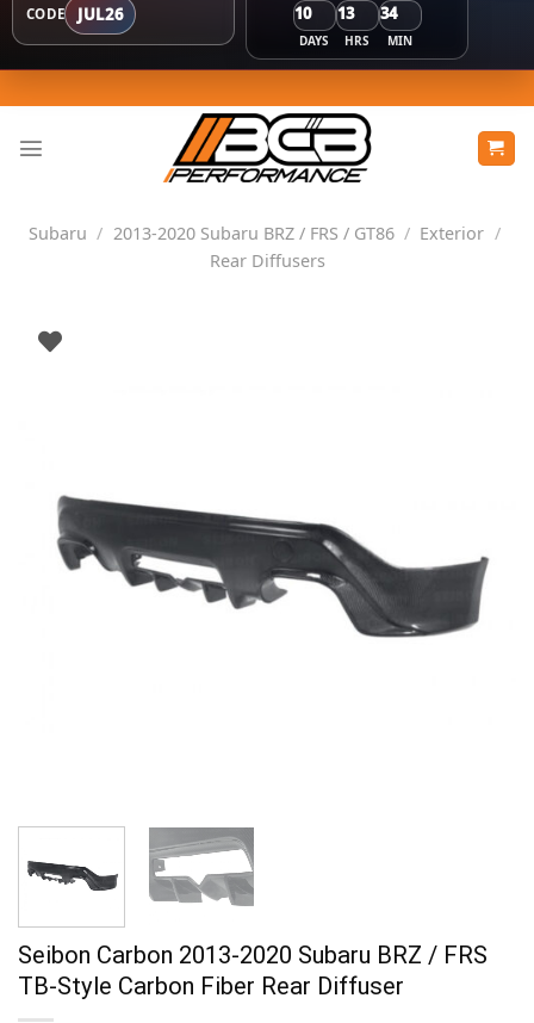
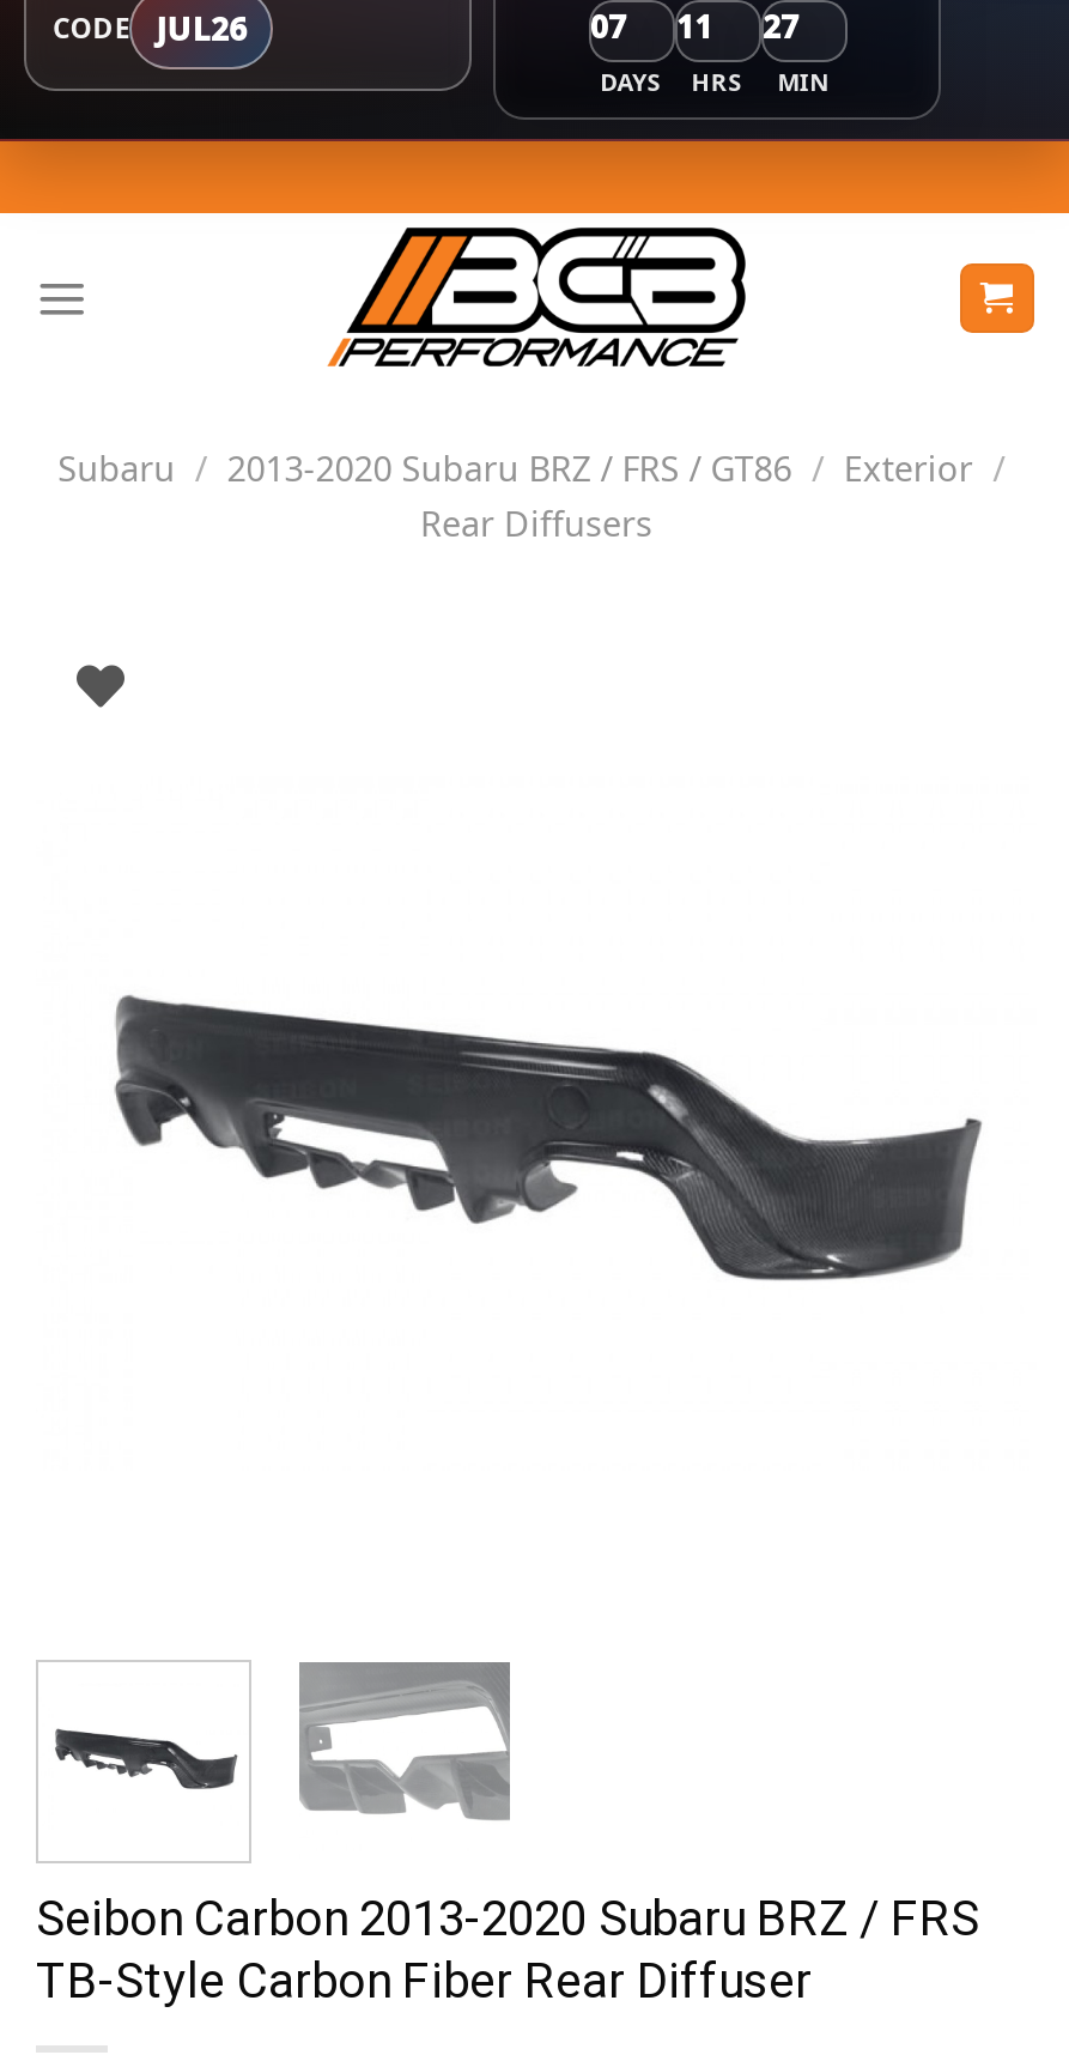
[294,2,312,24] 10 -> [590,5,627,48] 07
[337,2,355,24] 13 -> [676,5,713,48] 11
[380,2,398,24] 34 -> [763,5,799,48] 27

